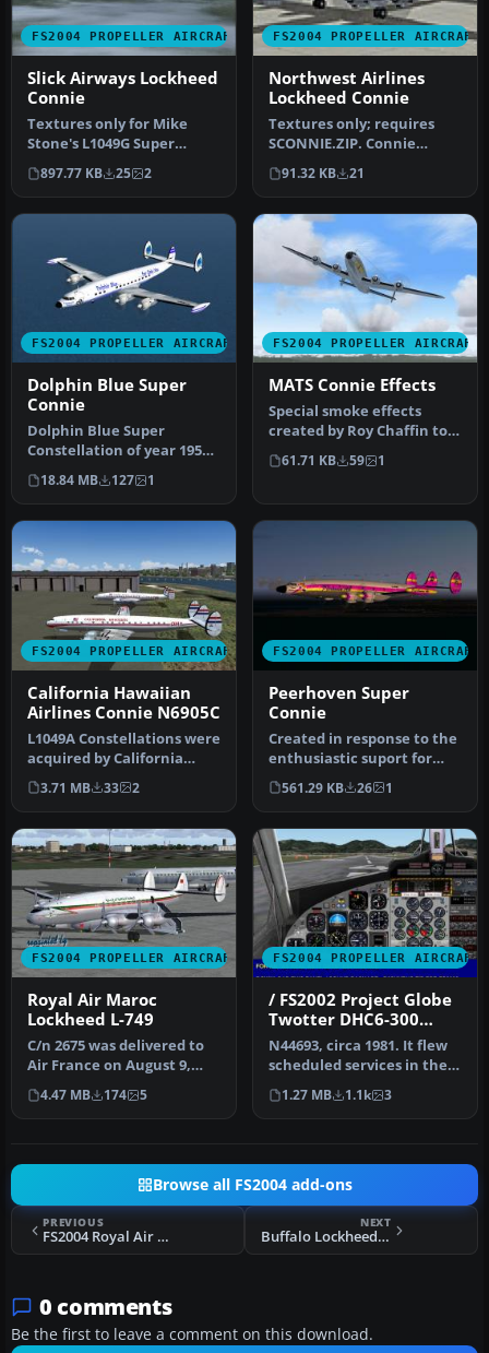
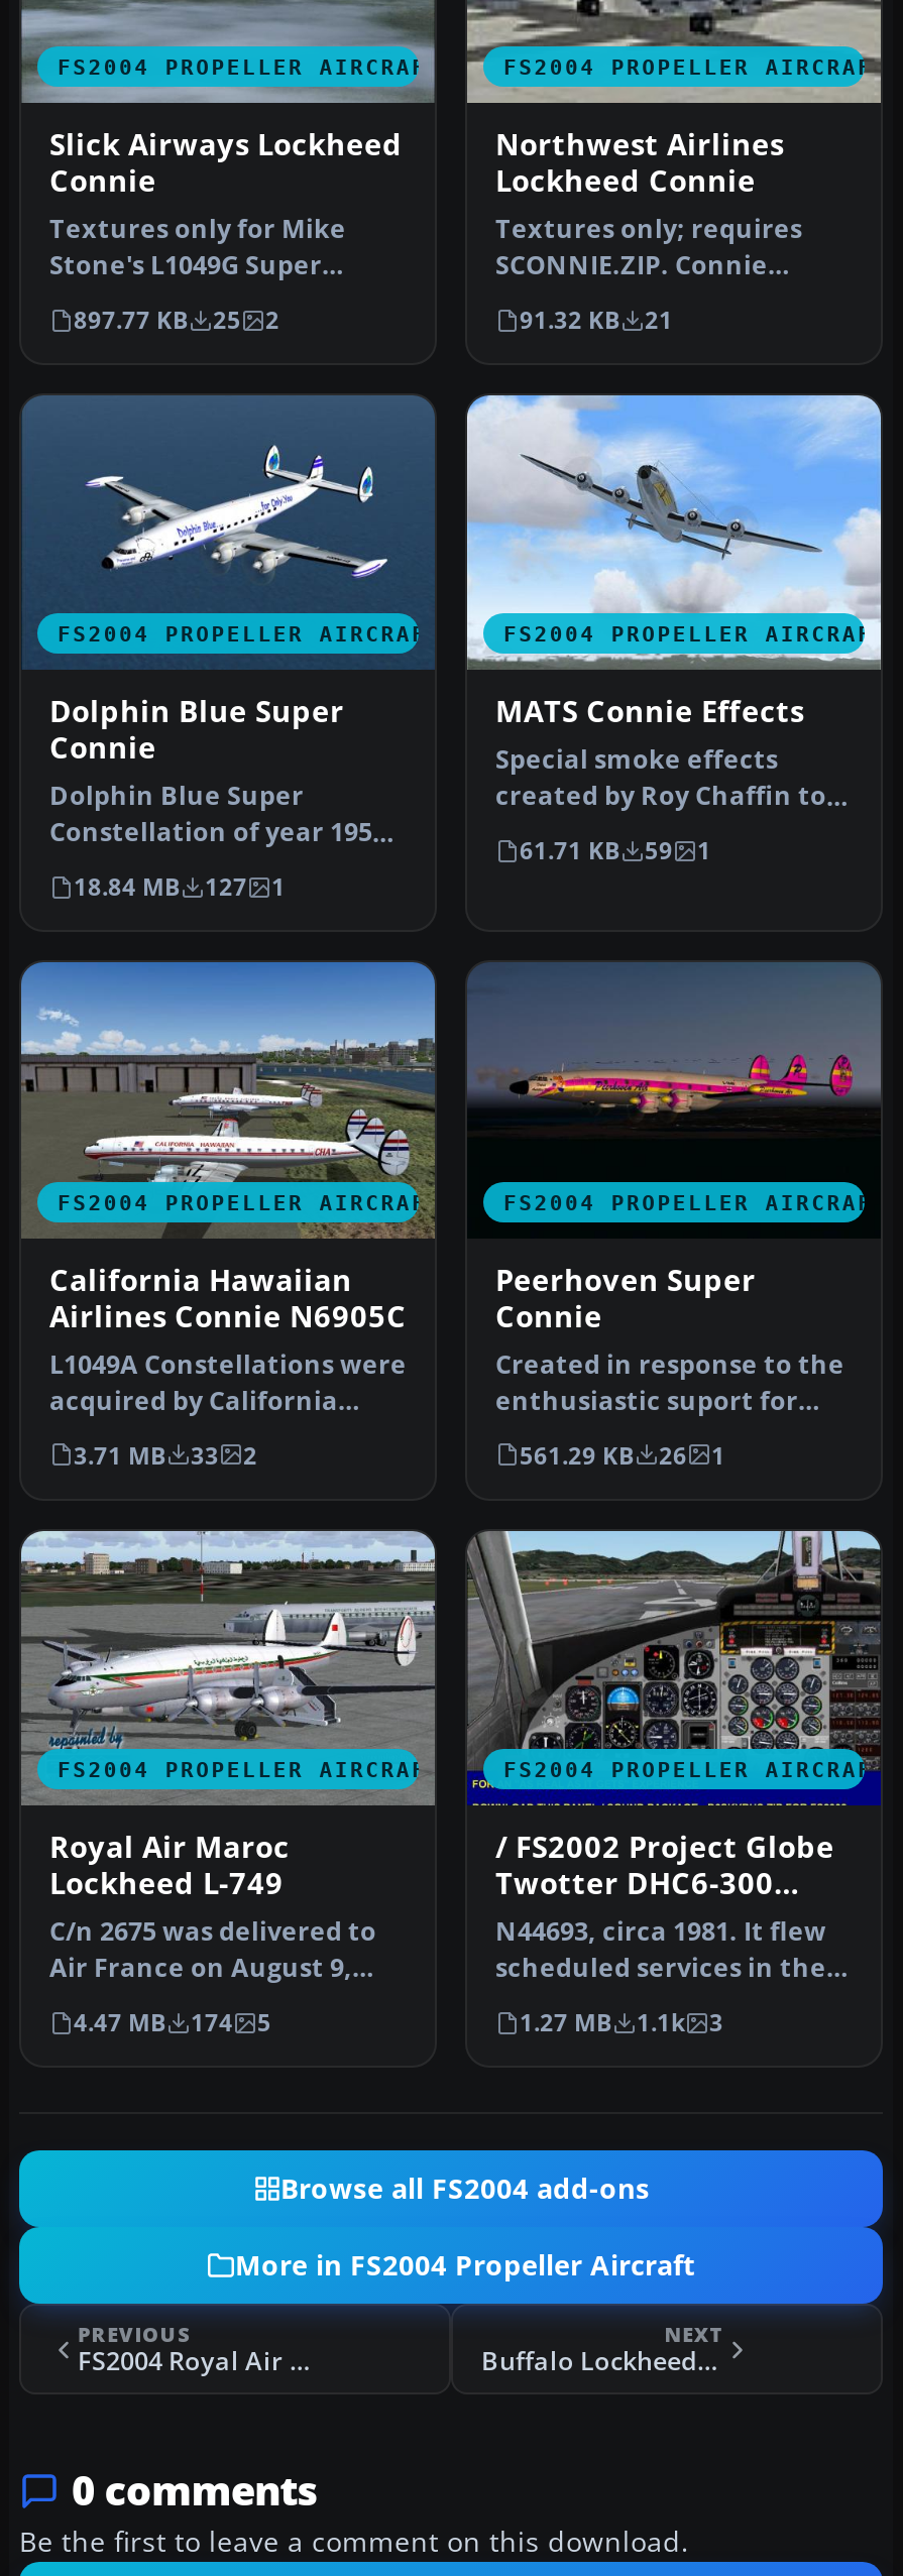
none -> [235,2248,695,2284] More in FS2004 Propeller Aircraft

